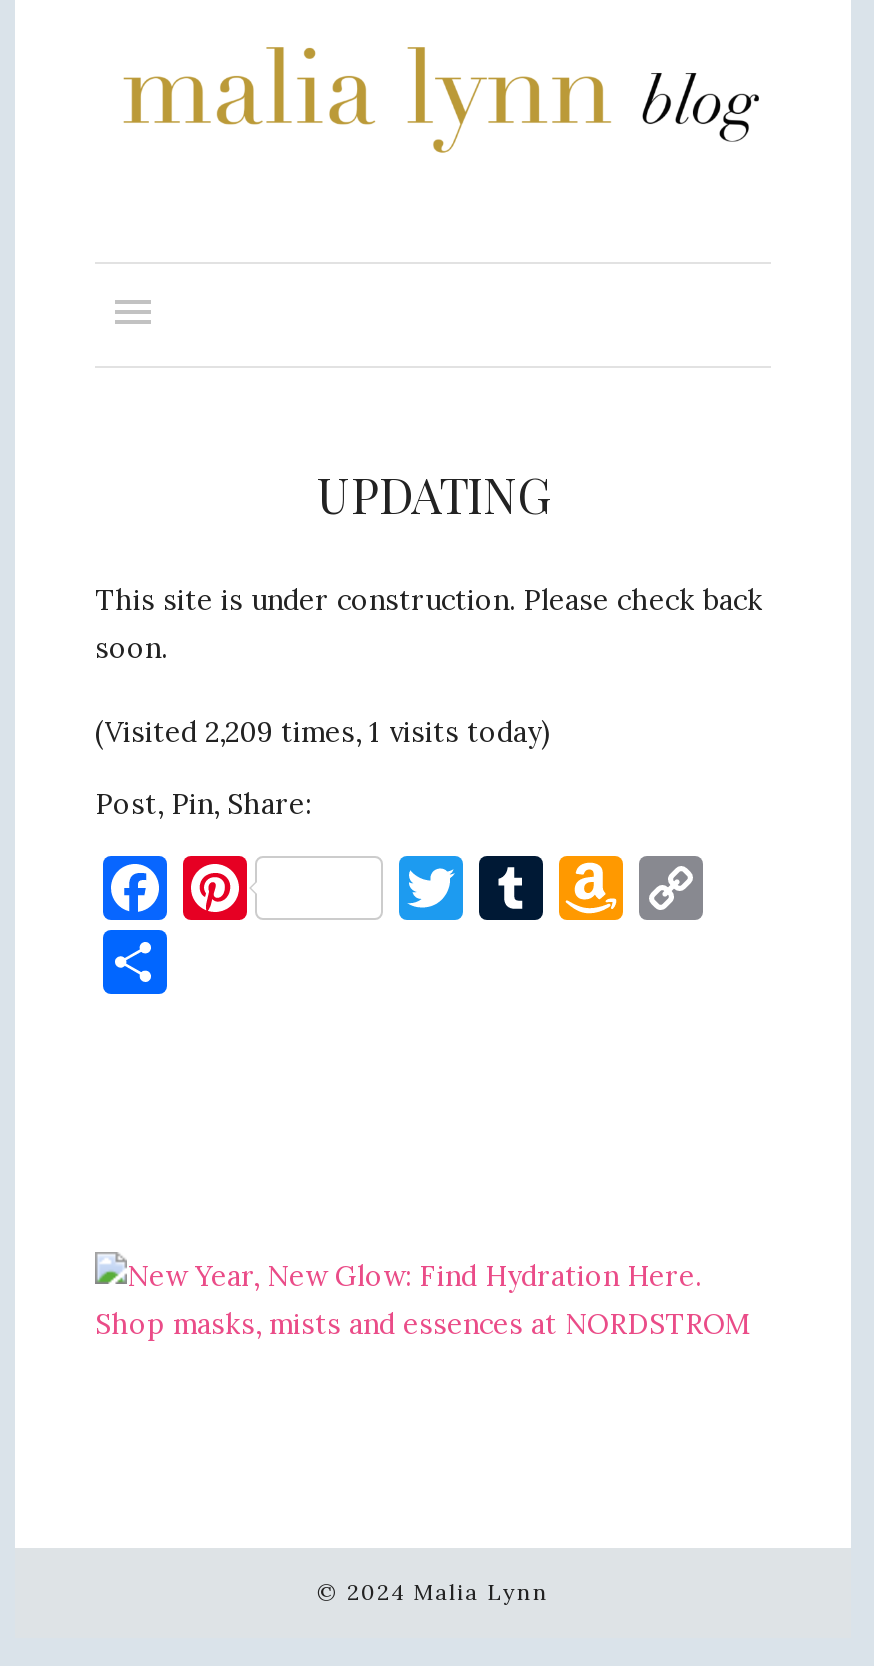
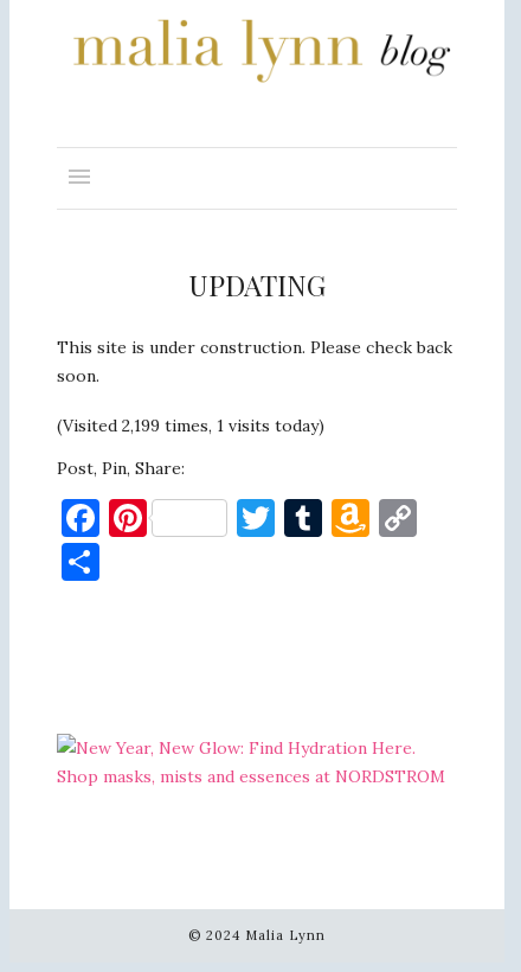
[95,714,551,750] (Visited 2,209 times, 1 visits today) -> [57,415,324,436] (Visited 2,199 times, 1 visits today)

